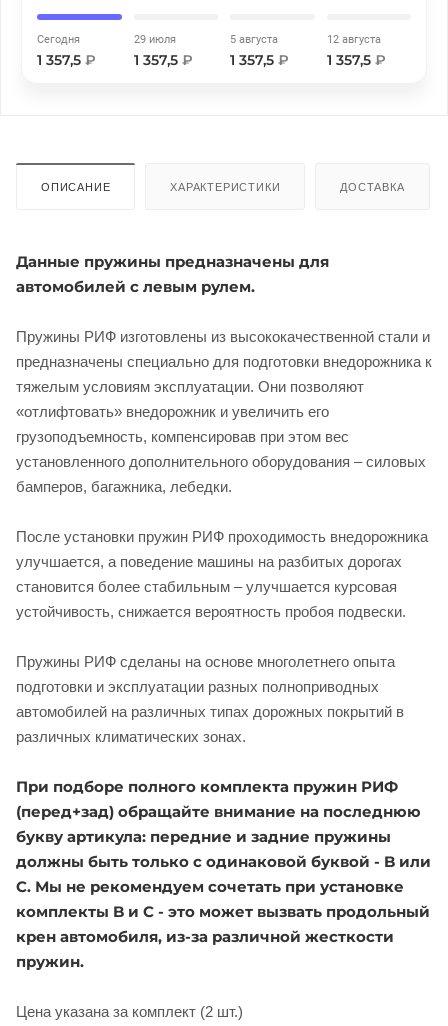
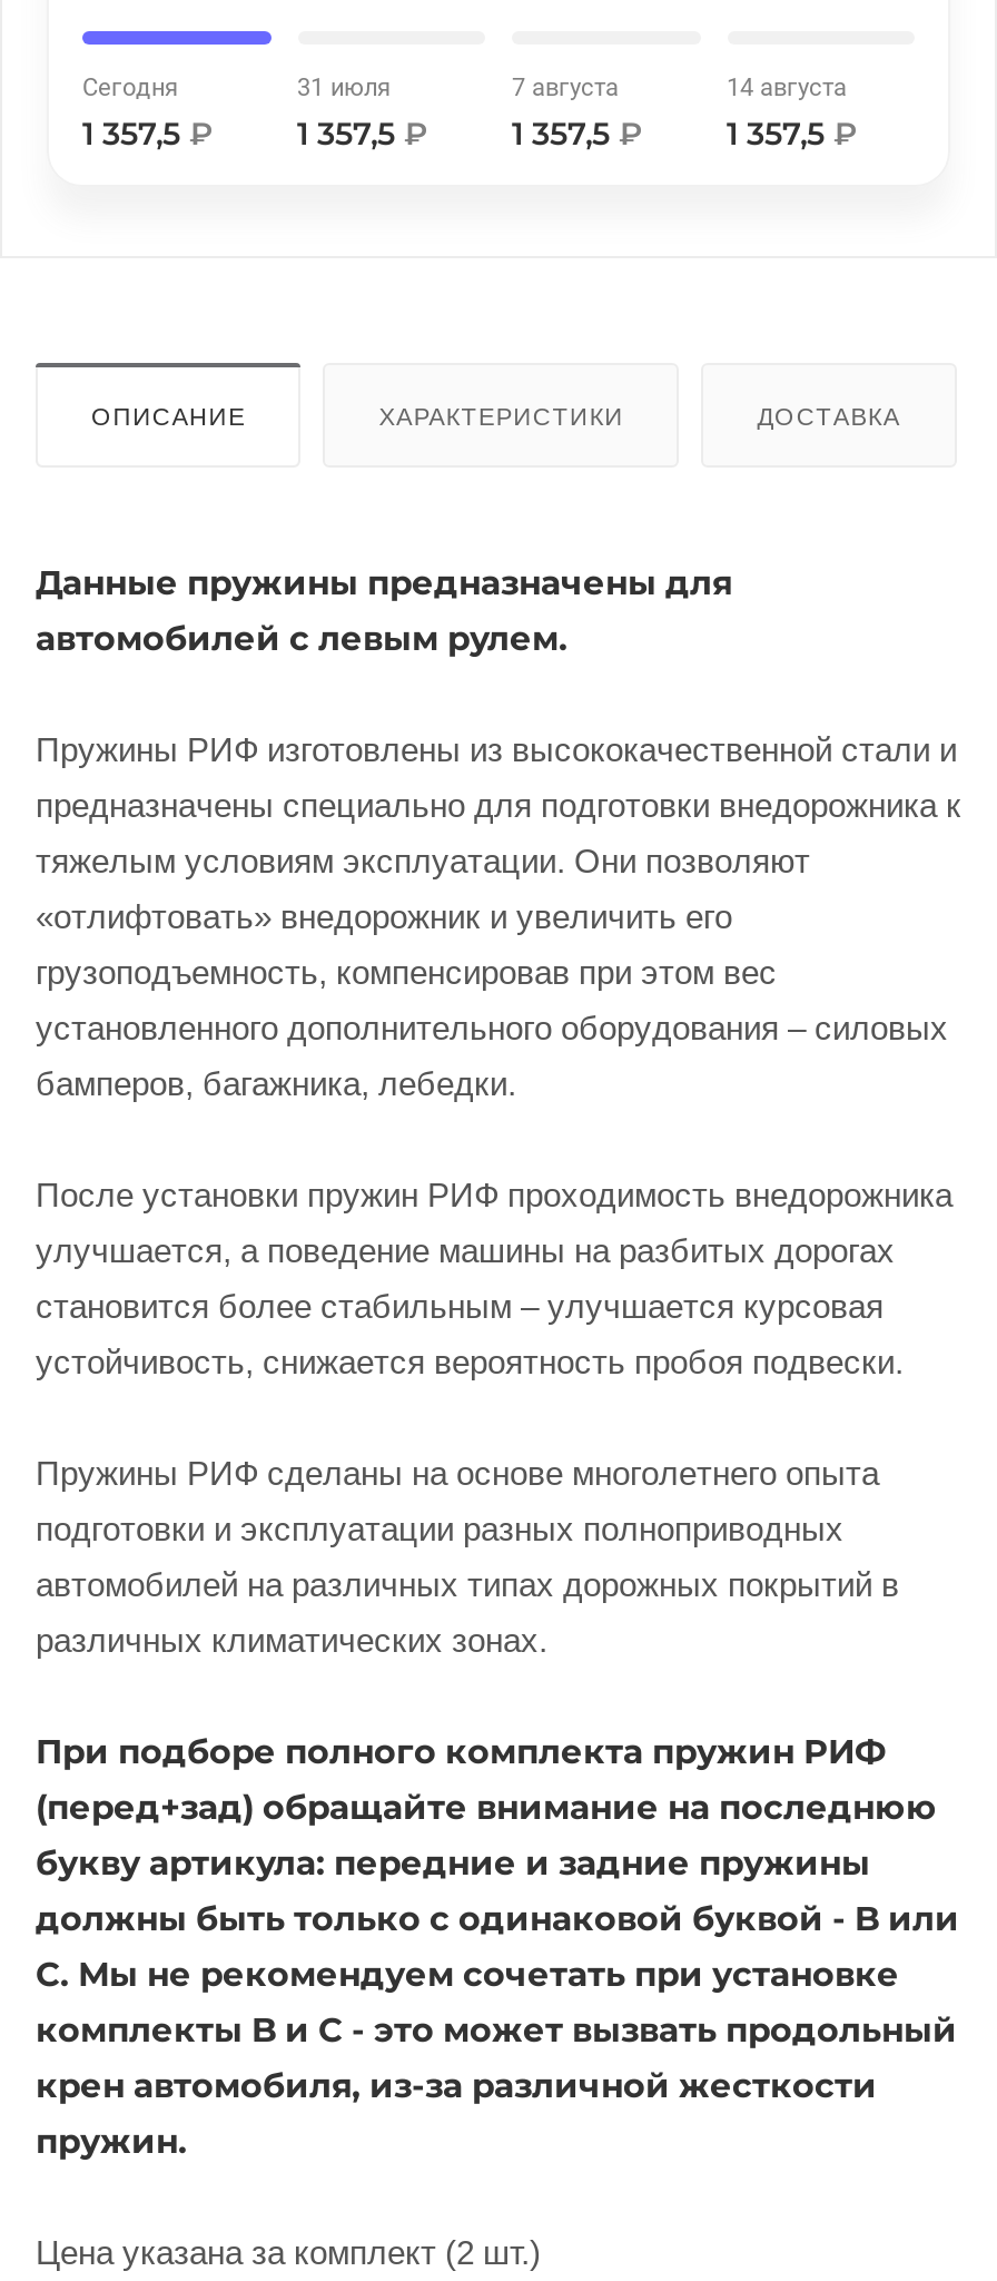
[133,33,175,46] 29 июля -> [297,73,391,102] 31 июля
[230,33,278,46] 5 августа -> [512,73,619,102] 7 августа
[326,33,380,46] 12 августа -> [727,73,847,102] 14 августа

